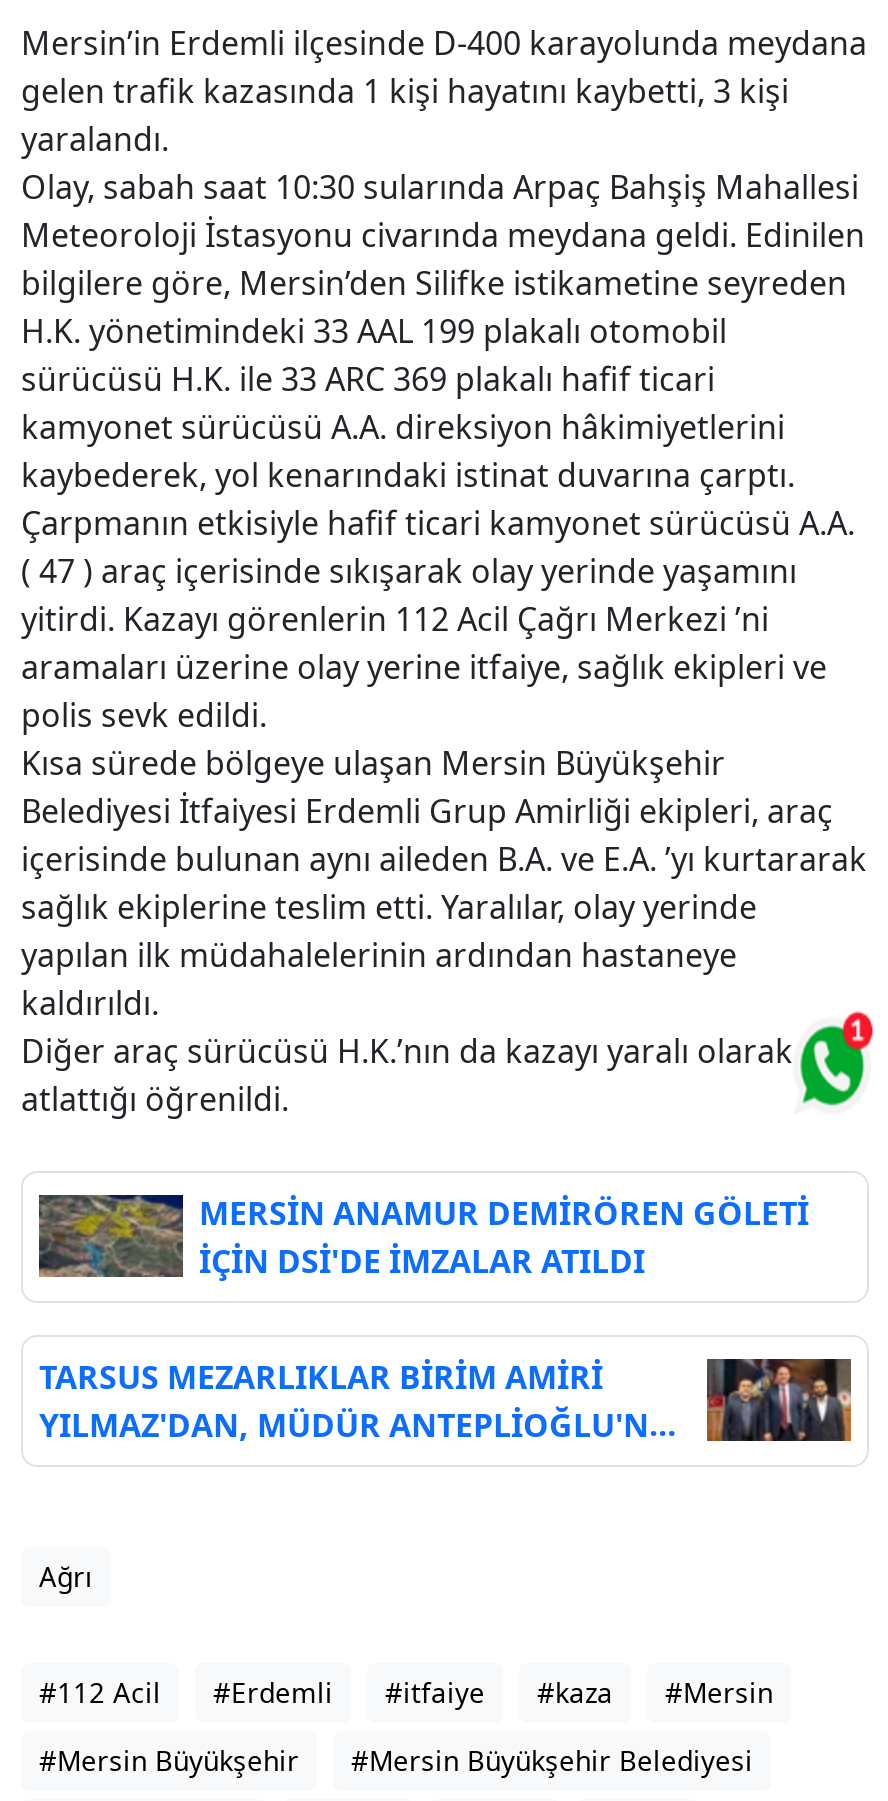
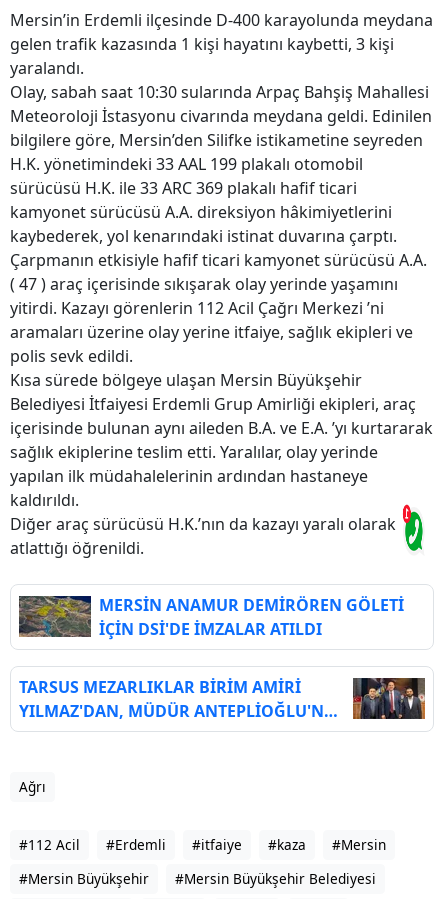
[799,1009,875,1105] [image] -> [400,504,436,551] [image]

